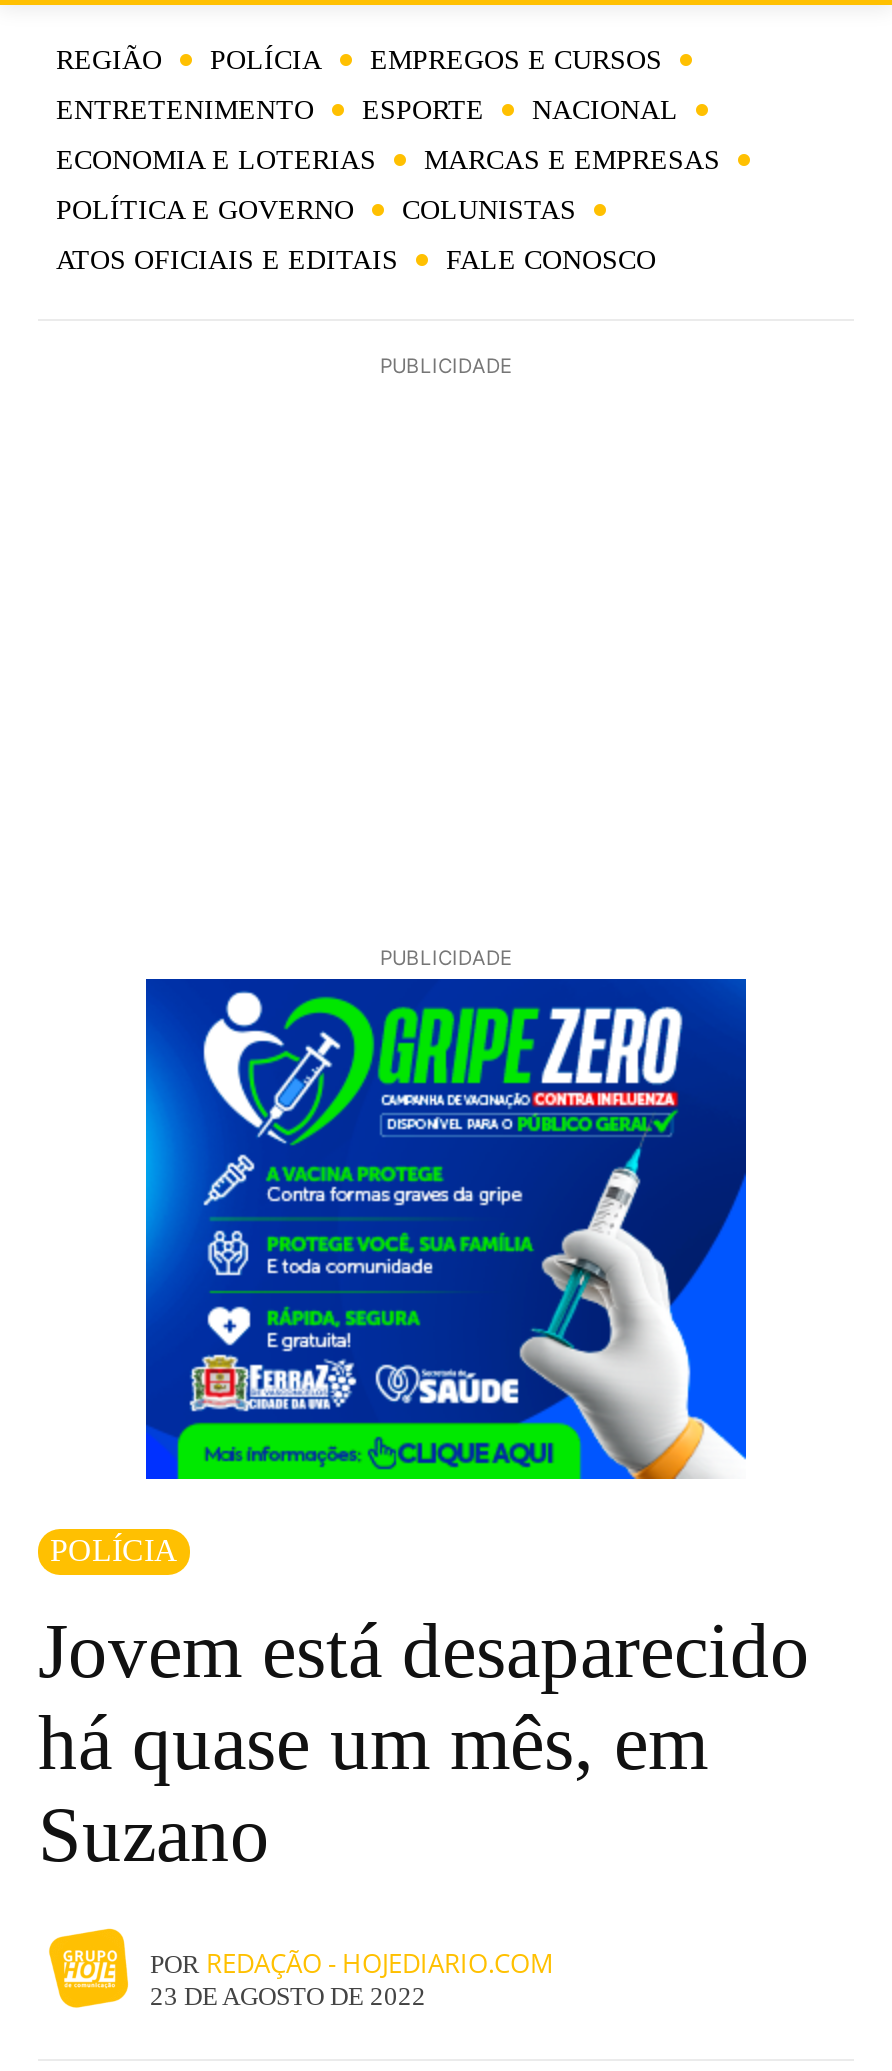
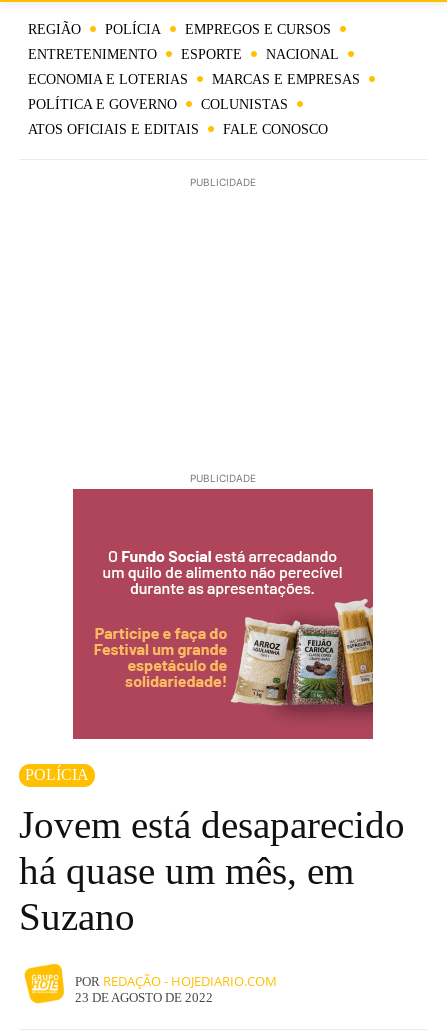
[144,977,748,1481] [image] -> [72,488,374,740] [image]

